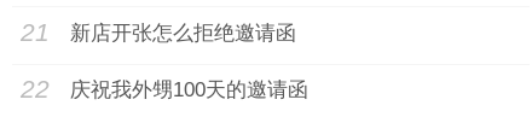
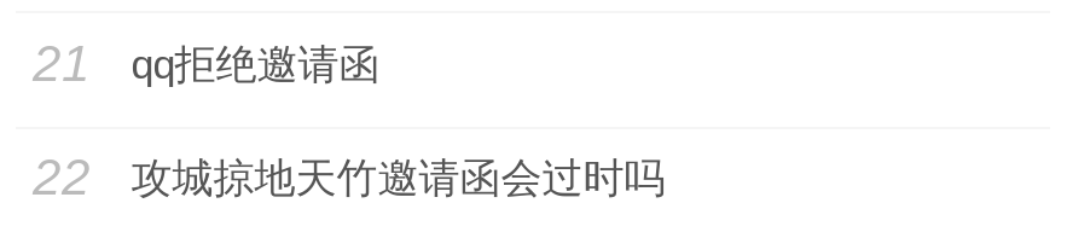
[70,21,296,44] 新店开张怎么拒绝邀请函 -> [131,41,380,87] qq拒绝邀请函
[70,78,308,101] 庆祝我外甥100天的邀请函 -> [131,156,665,202] 攻城掠地天竹邀请函会过时吗

